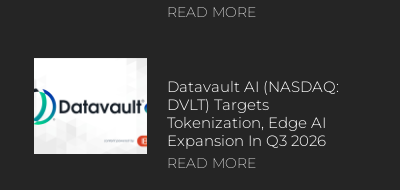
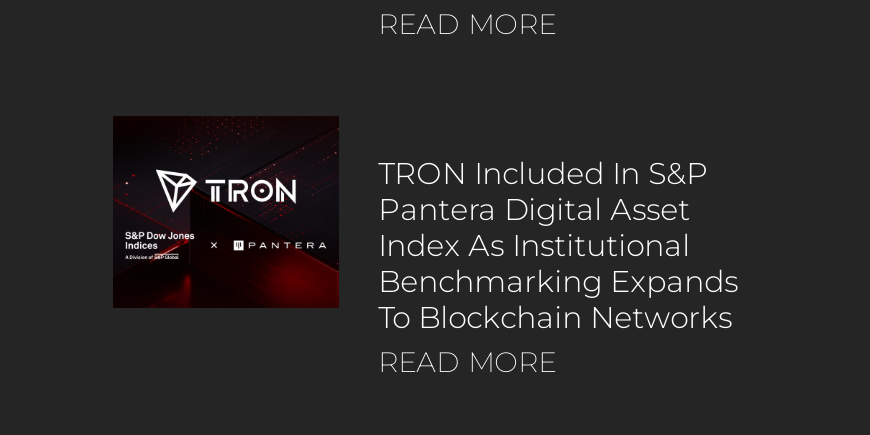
[33,57,339,155] [image] | Datavault AI (NASDAQ: | DVLT) Targets | Tokenization, Edge AI | Expansion In Q3 2026 -> [111,116,738,337] [image] | TRON Included In S&P | Pantera Digital Asset | Index As Institutional | Benchmarking Expands | To Blockchain Networks

